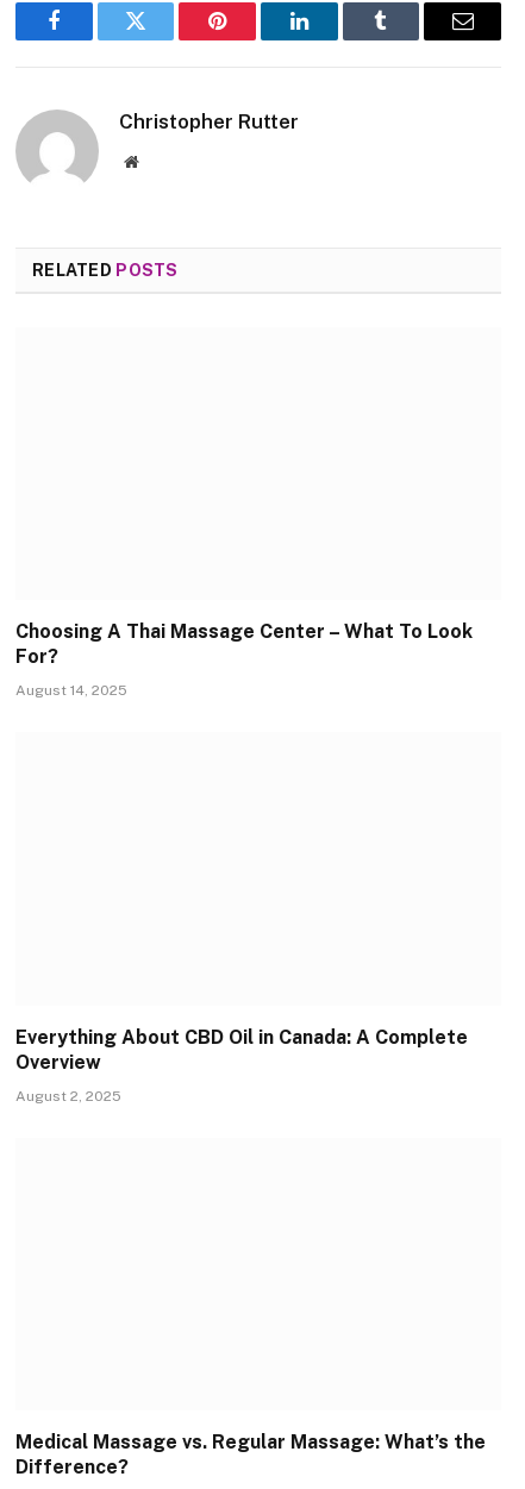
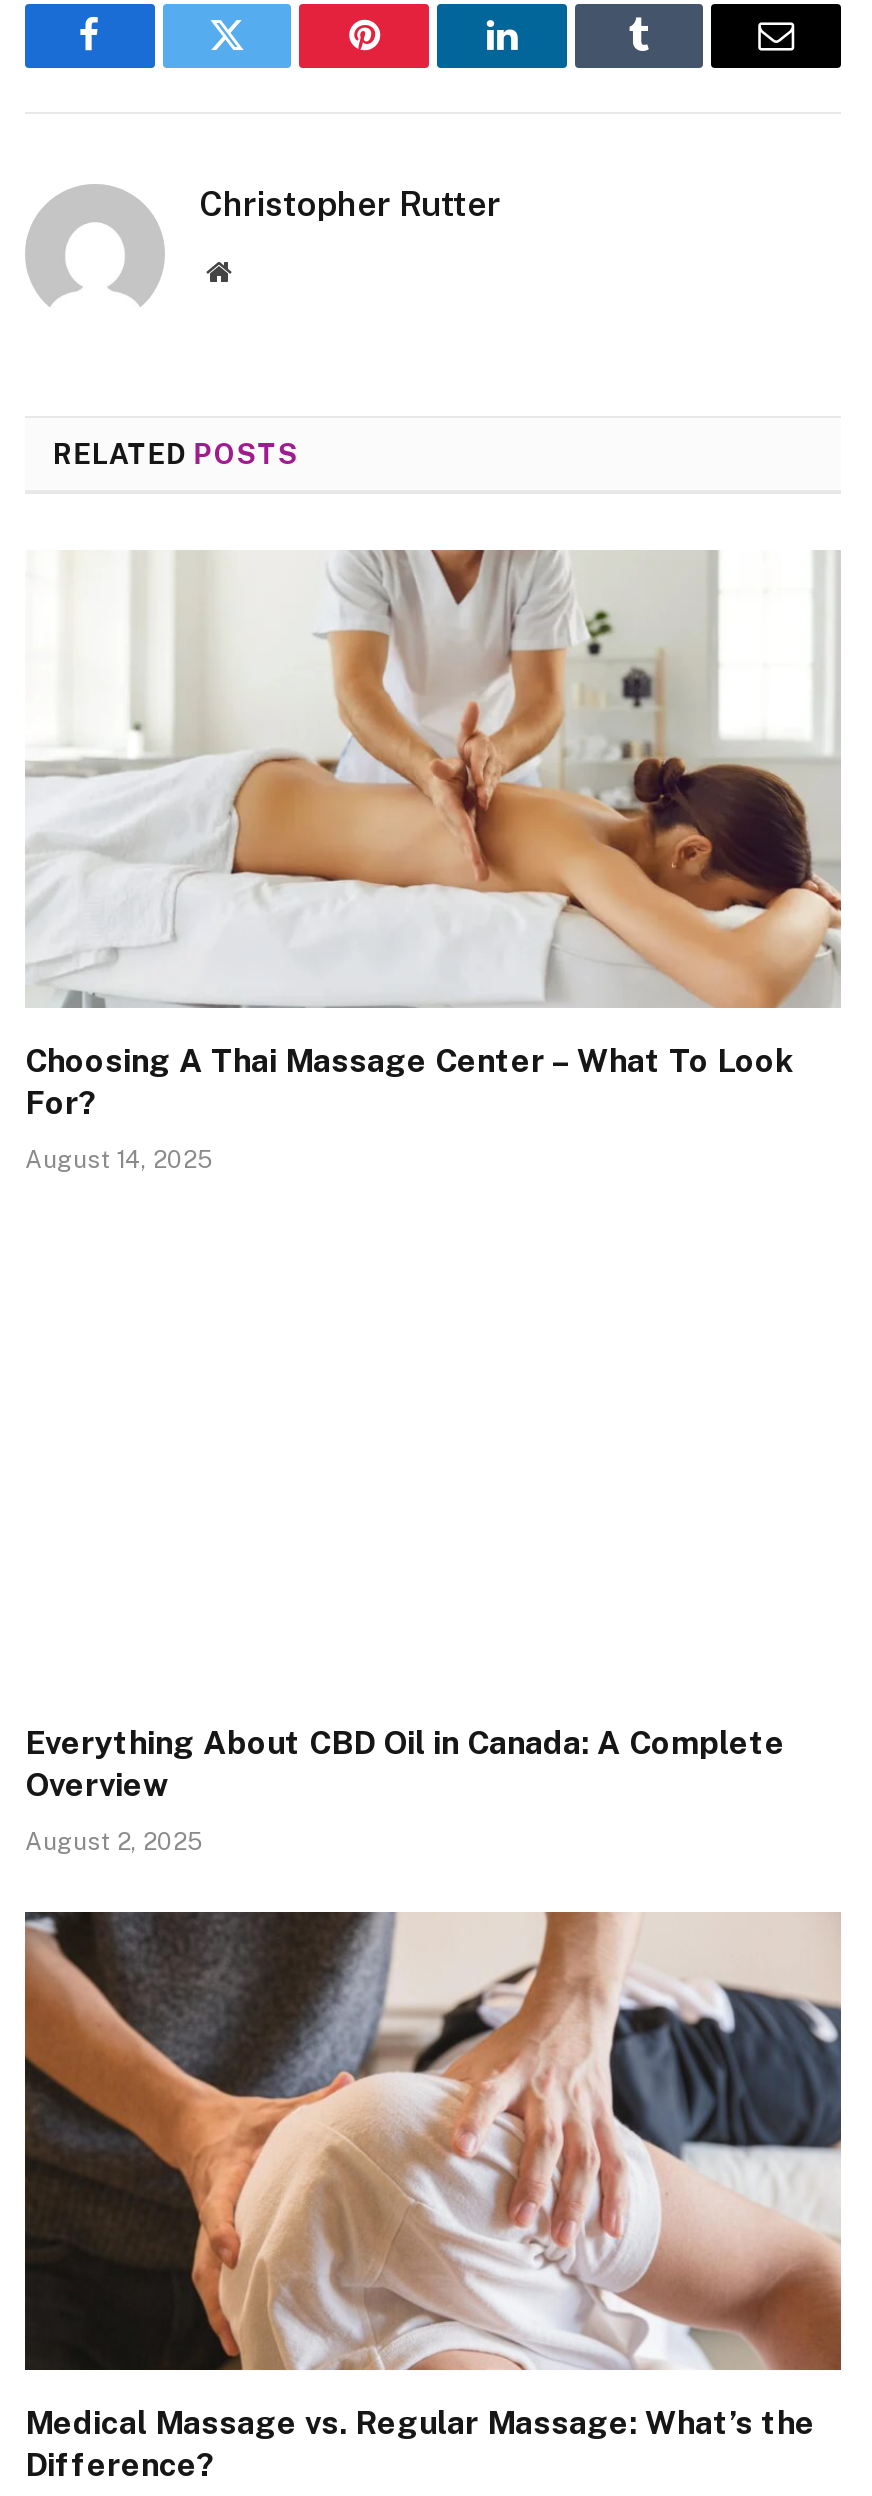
none -> [25,548,843,1010] [image]
none -> [23,1910,843,2372] [image]

